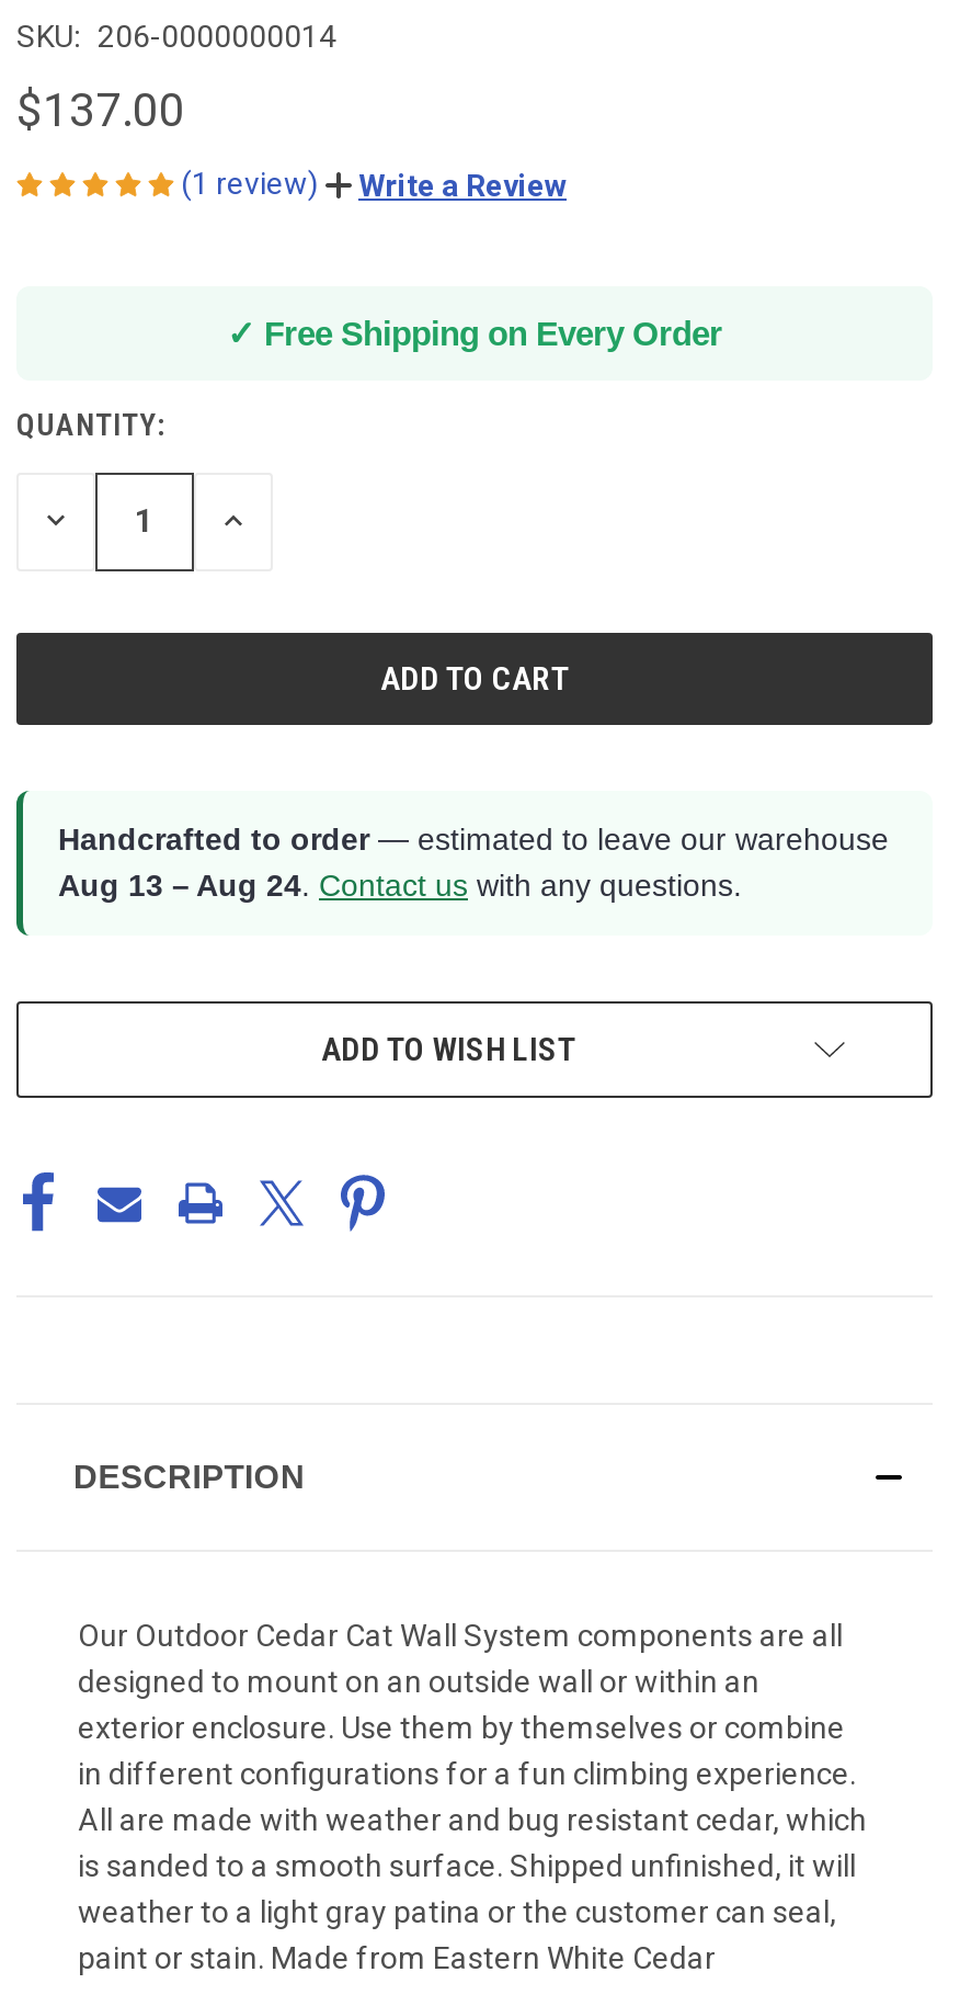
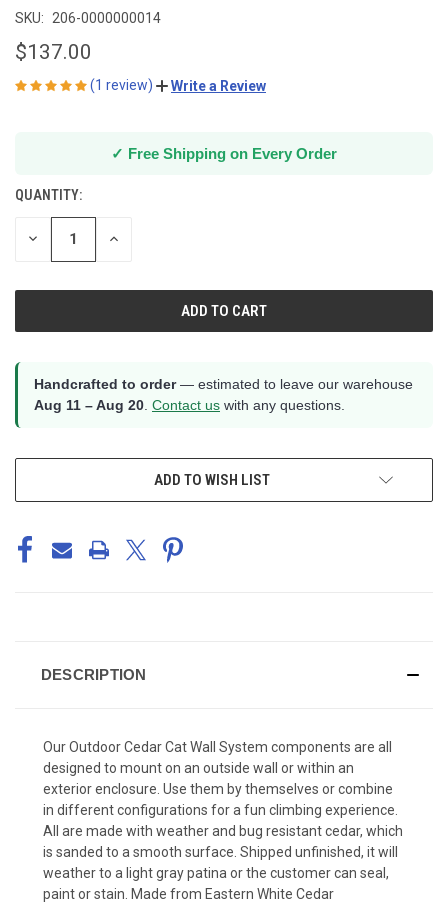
[58,867,742,902] Aug 13 – Aug 24. Contact us with any questions. -> [34,397,345,413] Aug 11 – Aug 20. Contact us with any questions.

